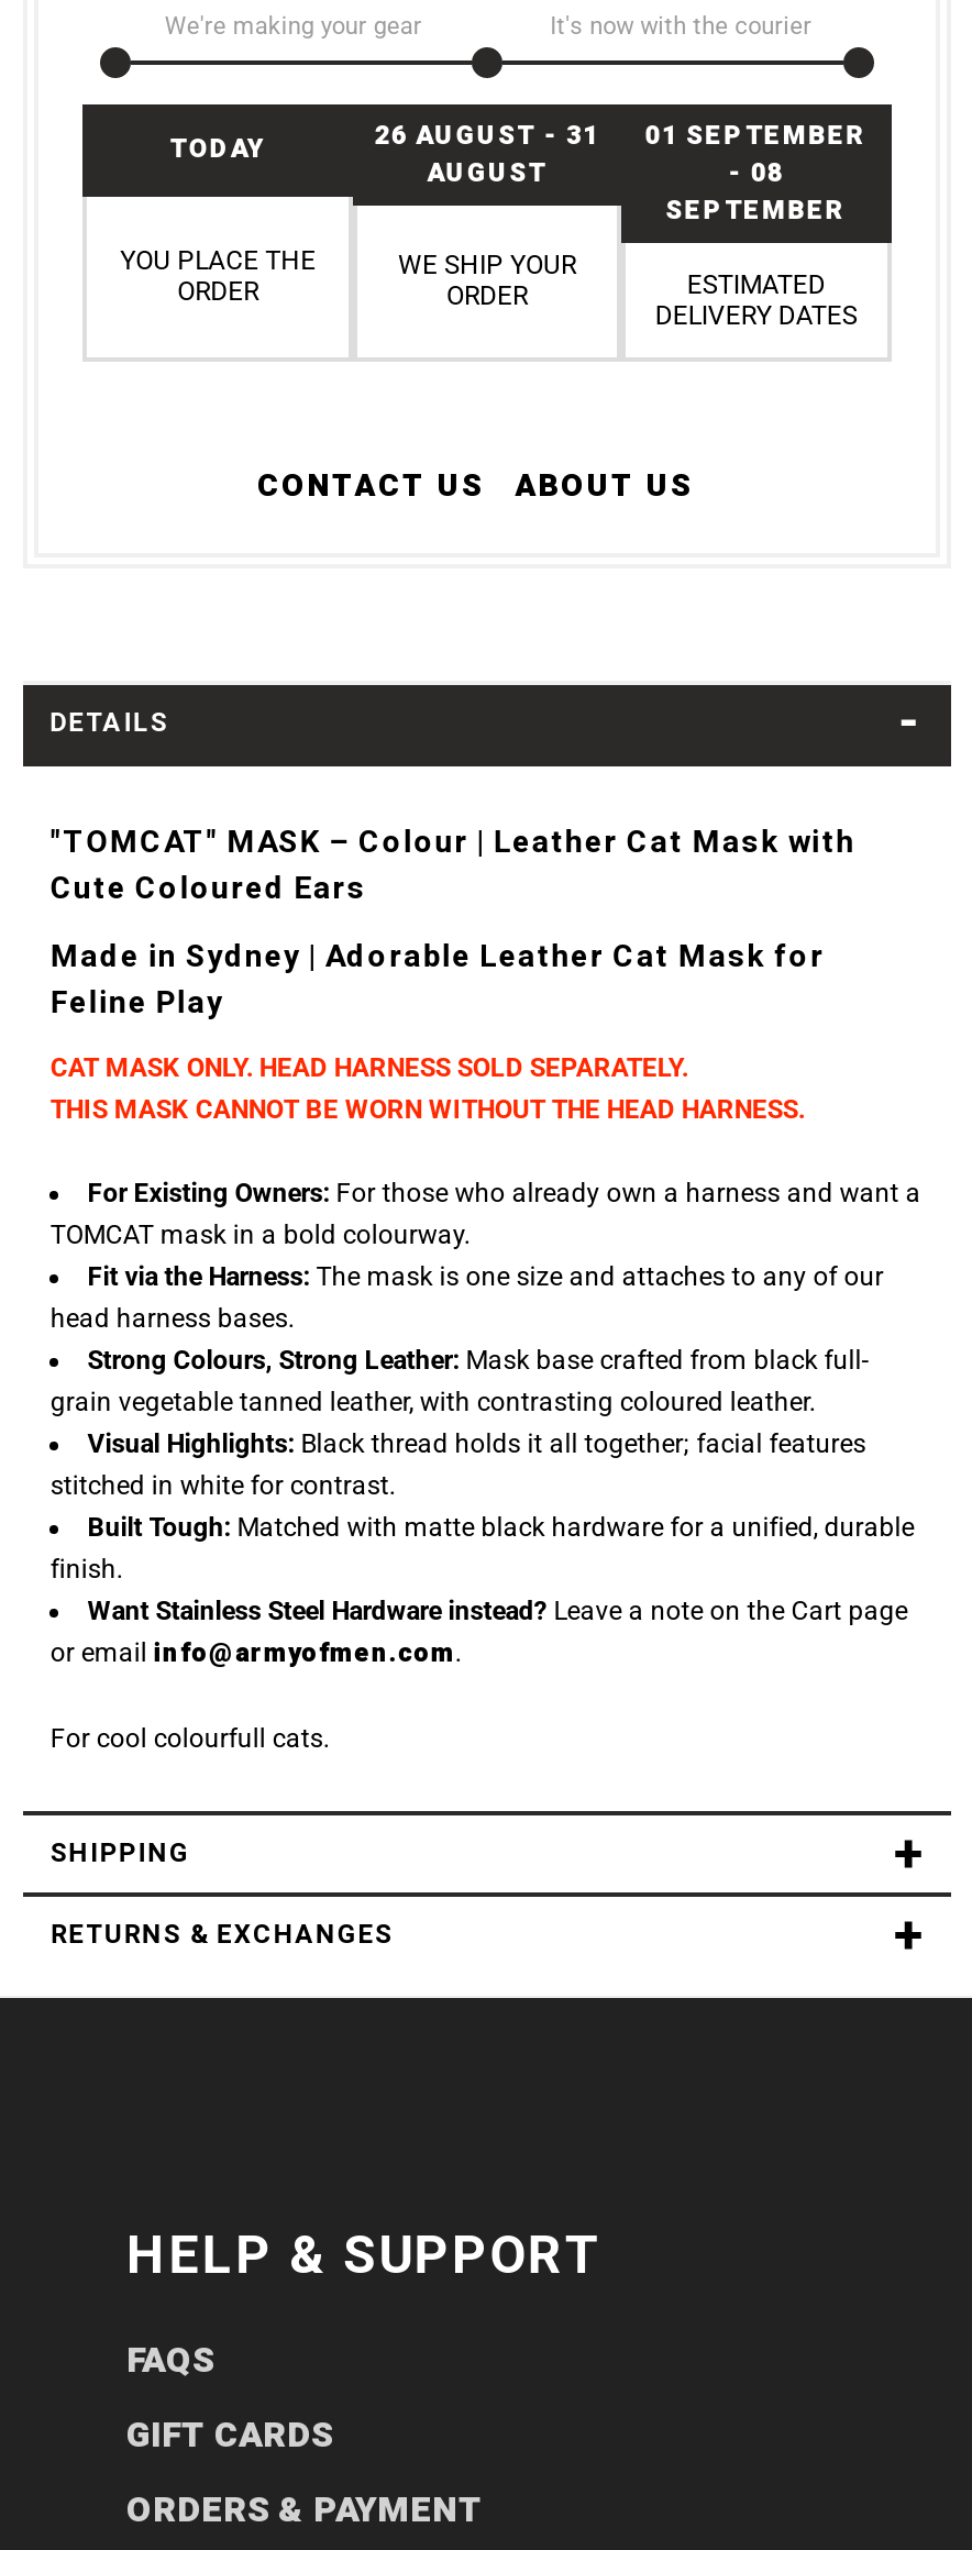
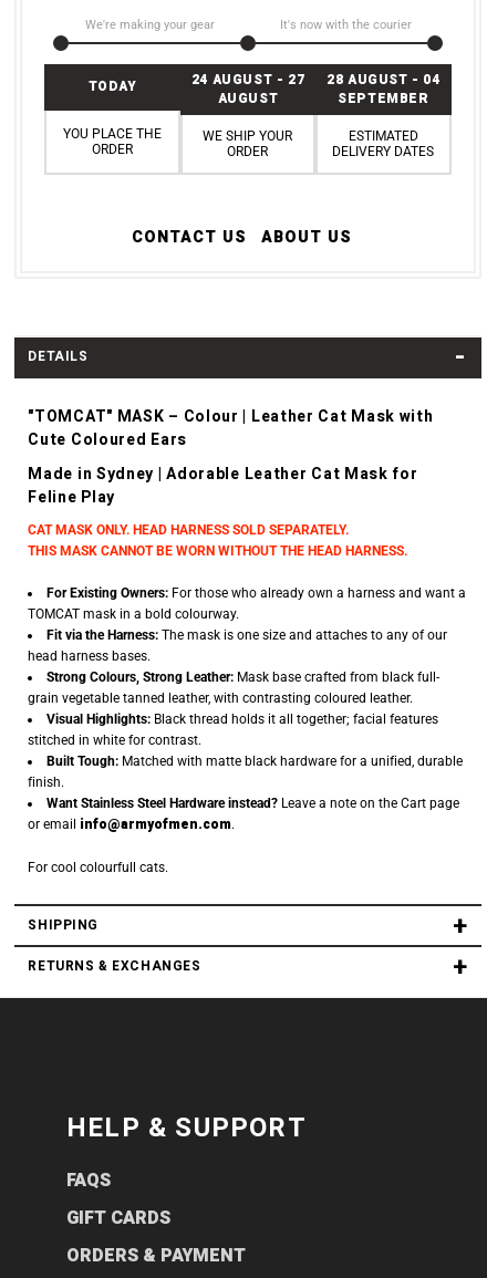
[375,117,599,155] 26 AUGUST - 31 -> [191,71,304,90] 24 AUGUST - 27
[645,117,867,192] 01 SEPTEMBER | - 08 -> [327,71,440,90] 28 AUGUST - 04

